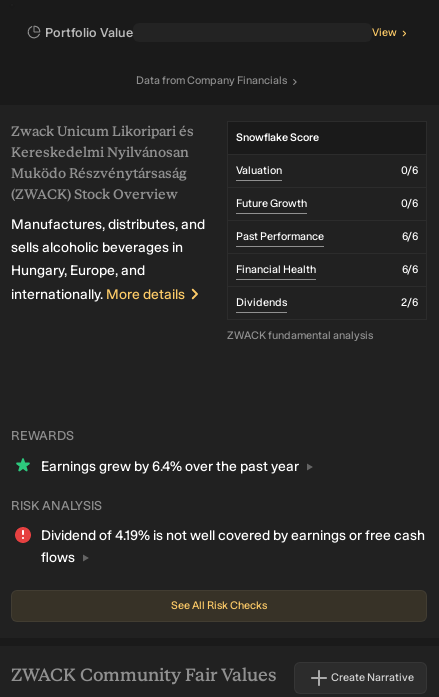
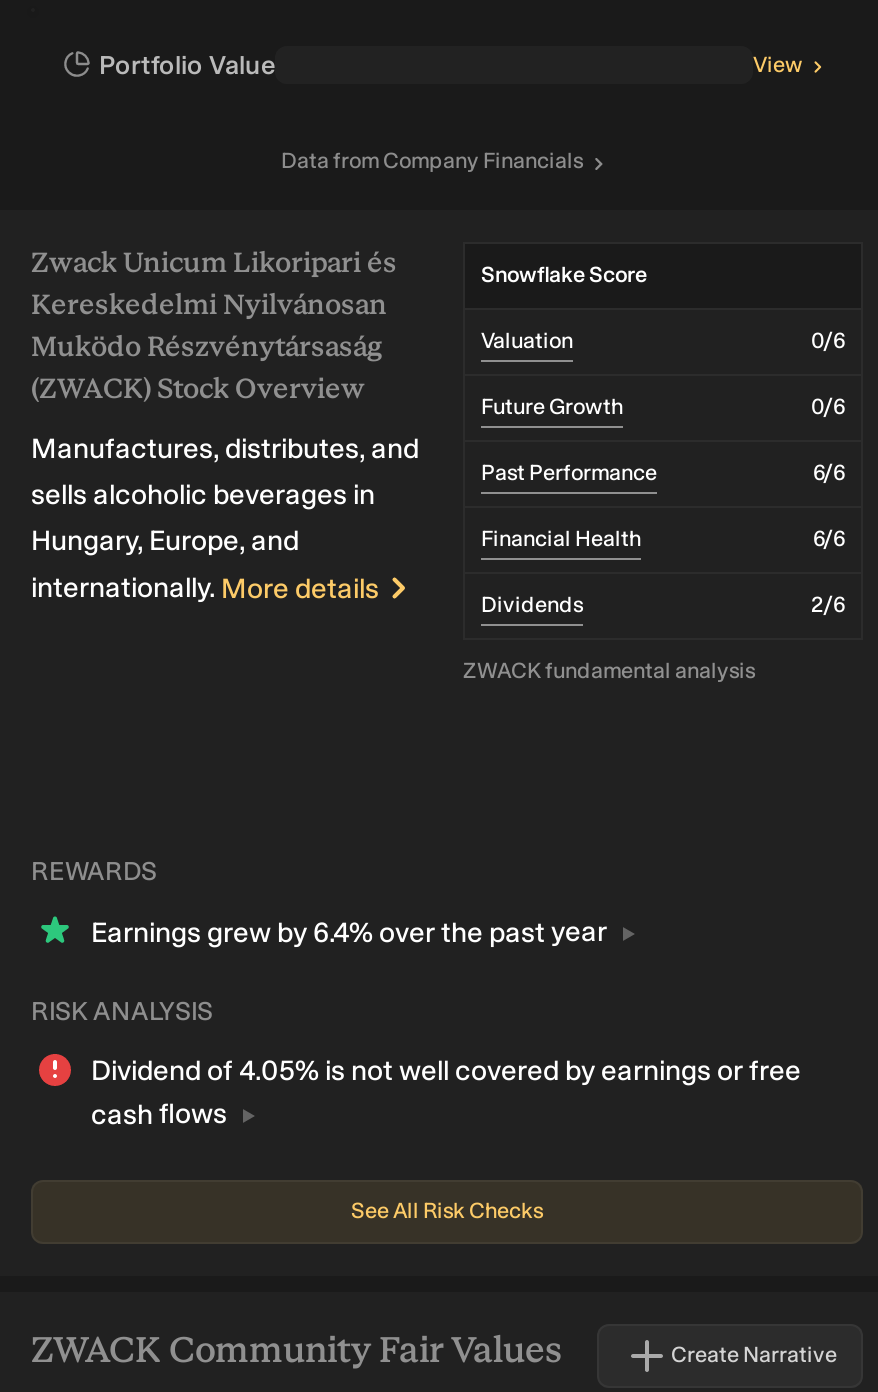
[41,527,425,566] Dividend of 4.19% is not well covered by earnings or free cash | flows -> [91,1055,801,1132] Dividend of 4.05% is not well covered by earnings or free | cash flows

